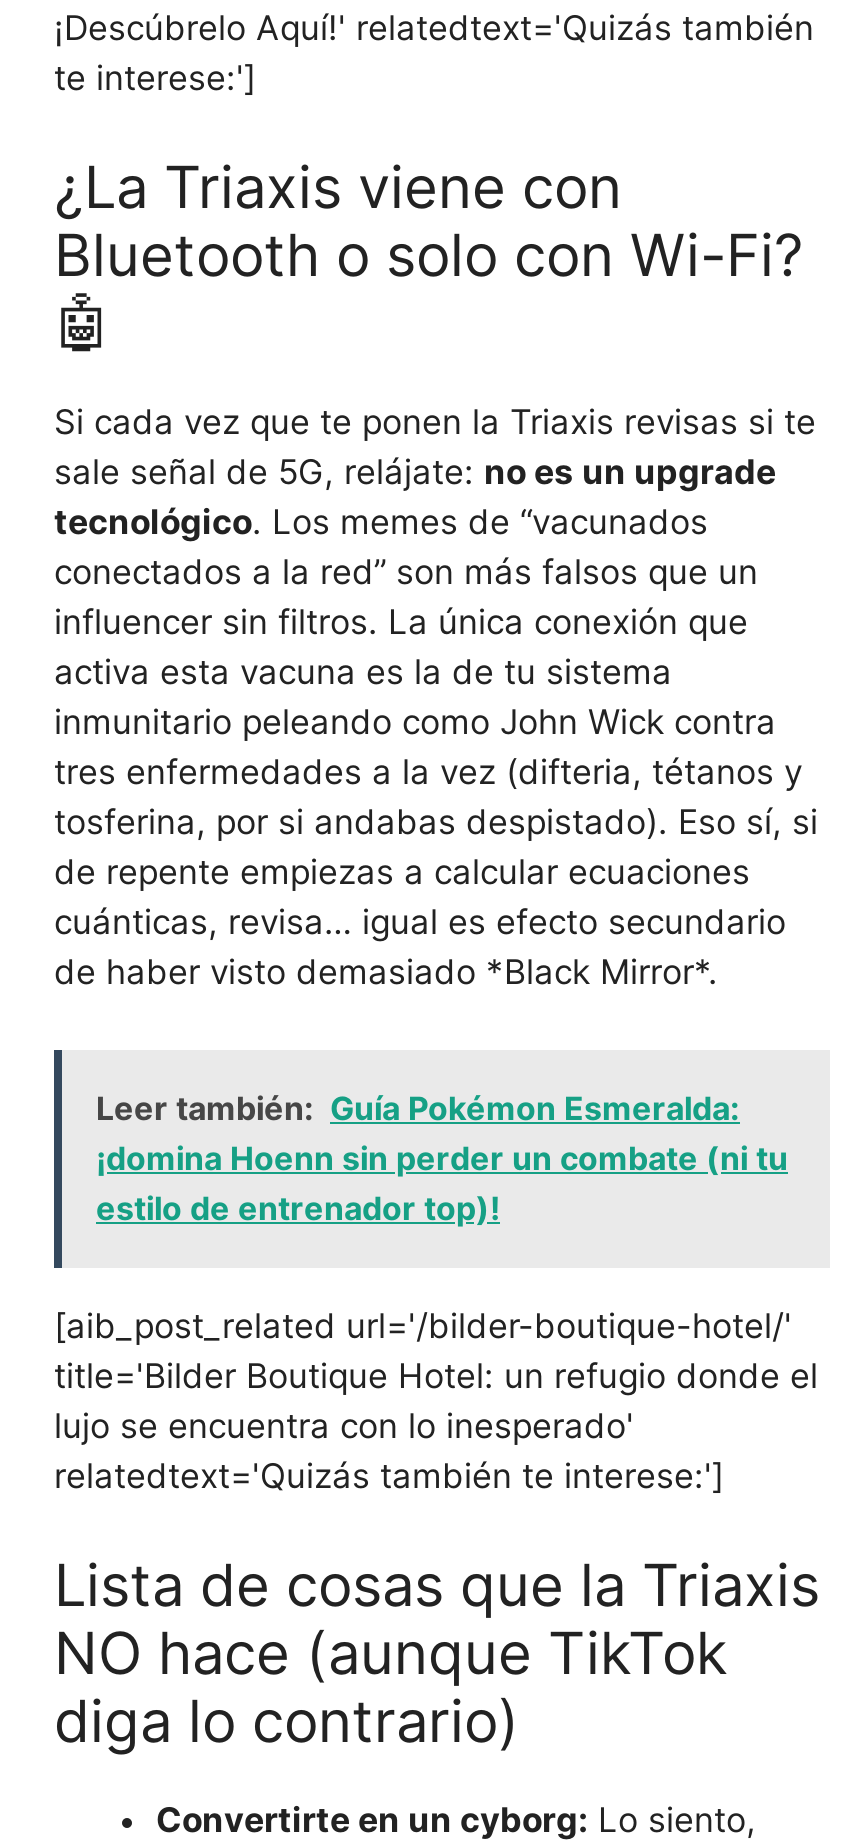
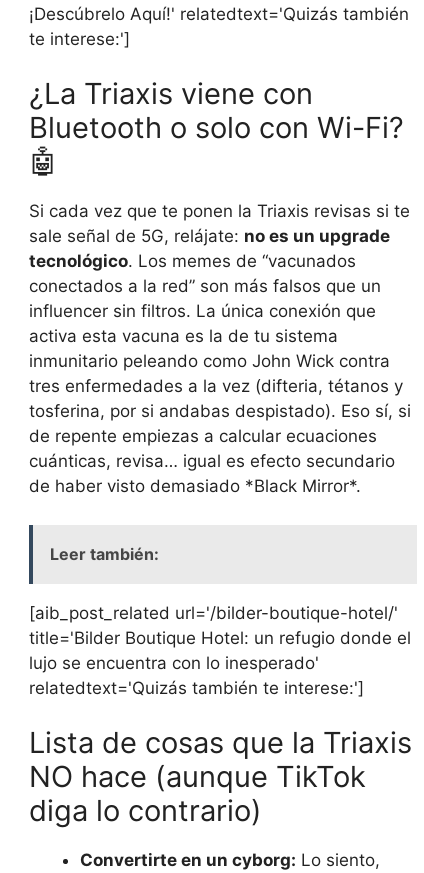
[96,1087,788,1227] Leer también: Guía Pokémon Esmeralda: | ¡domina Hoenn sin perder un combate (ni tu | estilo de entrenador top)! -> [50,544,159,564] Leer también:

